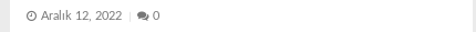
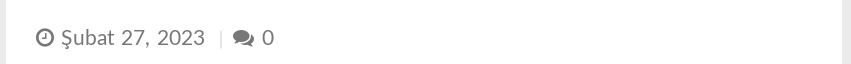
[40,11,121,23] Aralık 12, 2022 -> [61,30,205,50] Şubat 27, 2023

